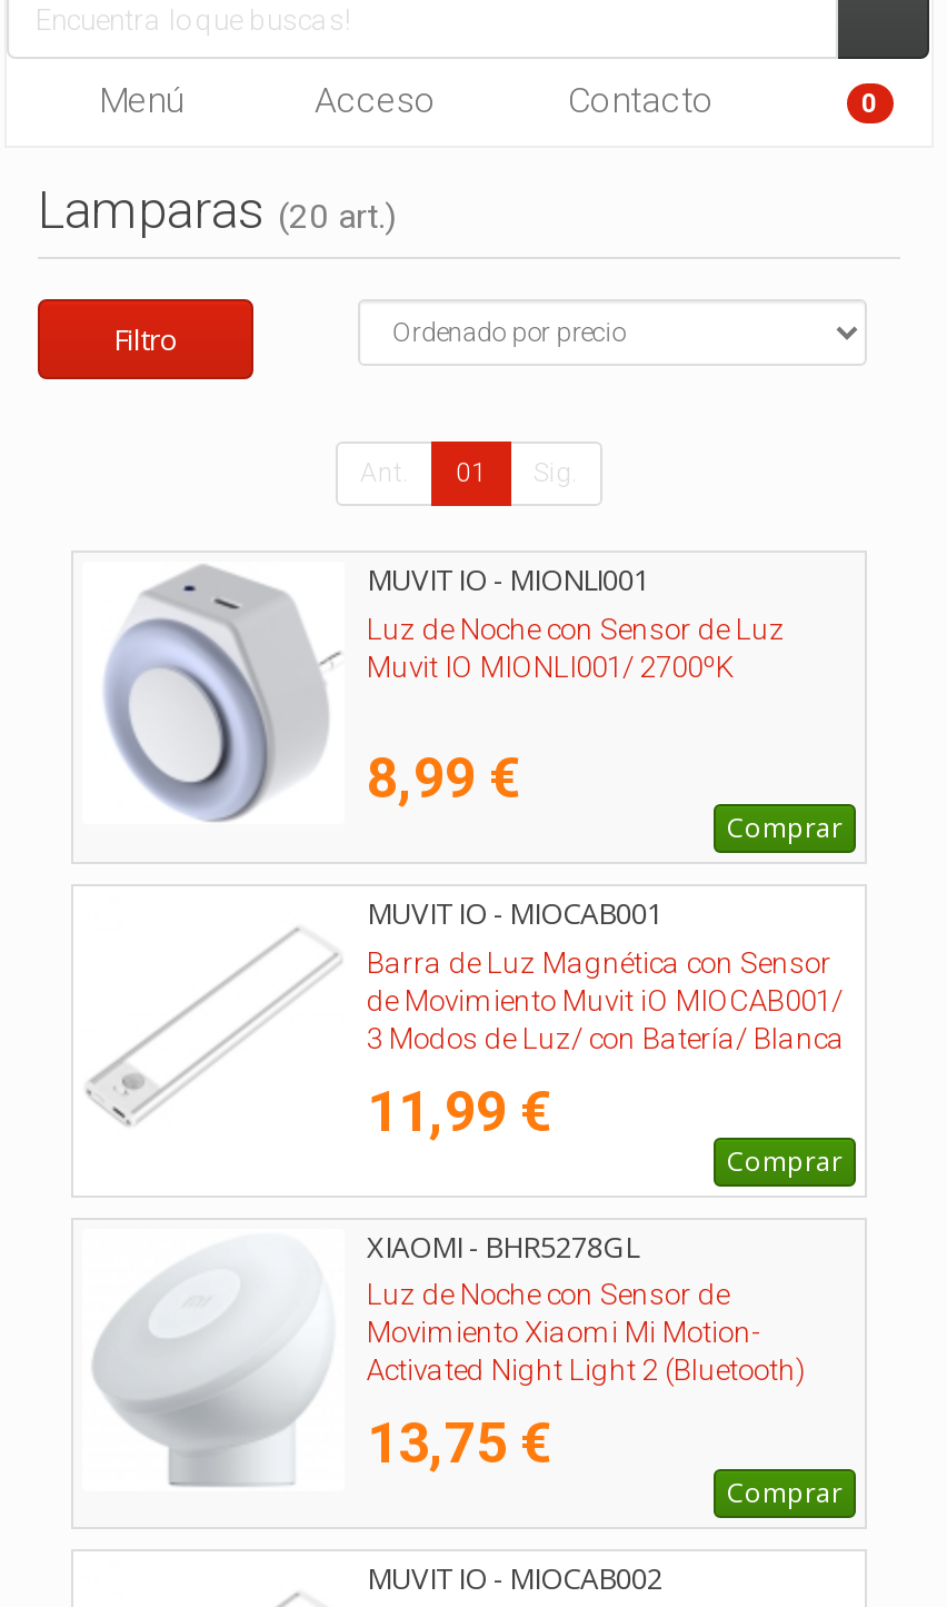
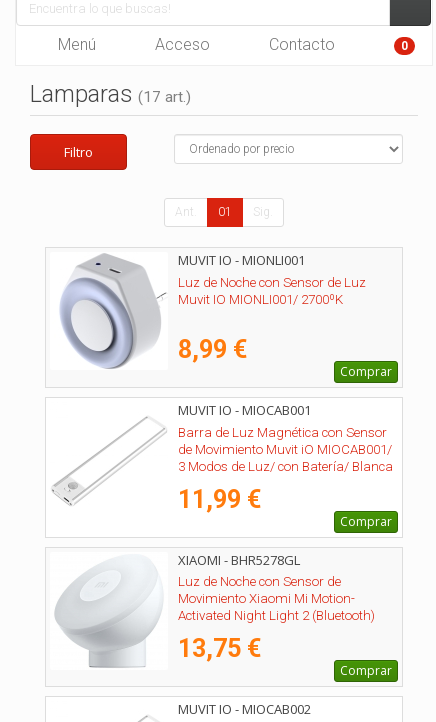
[38,179,396,241] Lamparas (20 art.) -> [30,80,191,108] Lamparas (17 art.)

